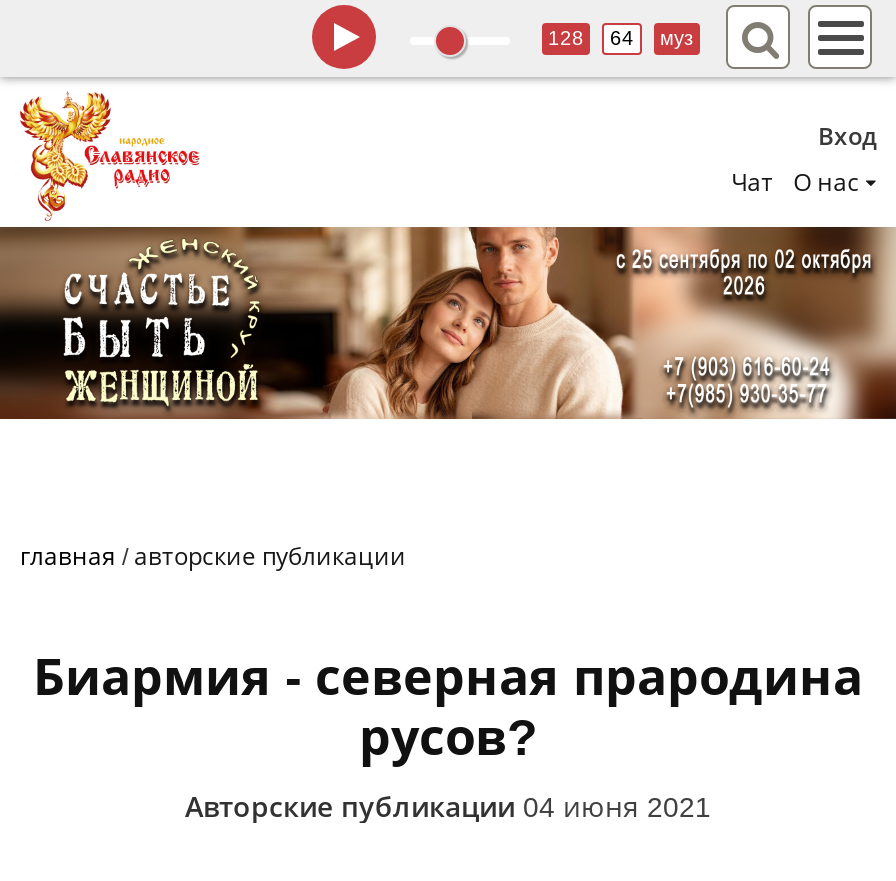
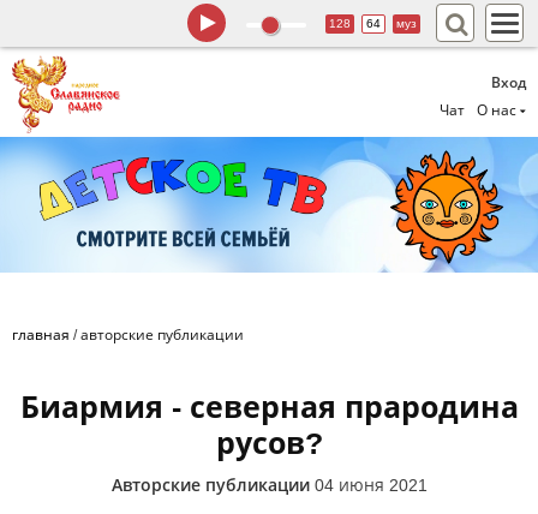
[6,225,890,453] [image] -> [4,136,534,274] [image]

